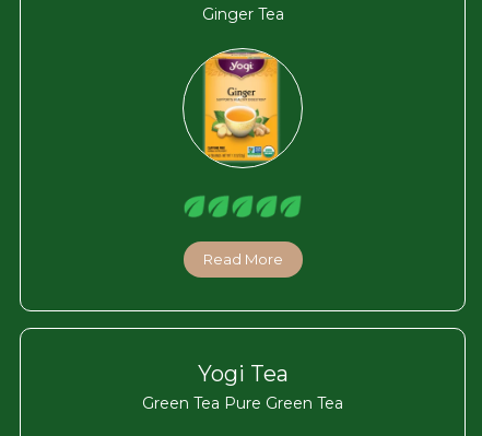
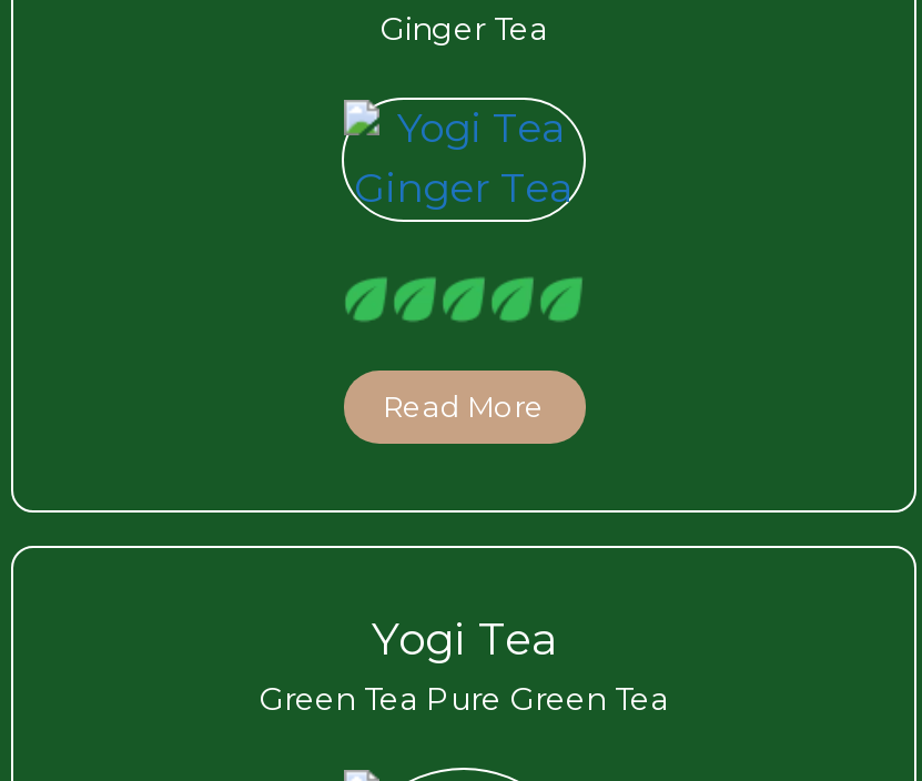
[181,48,304,168] [image] -> [340,95,588,224] [image]

